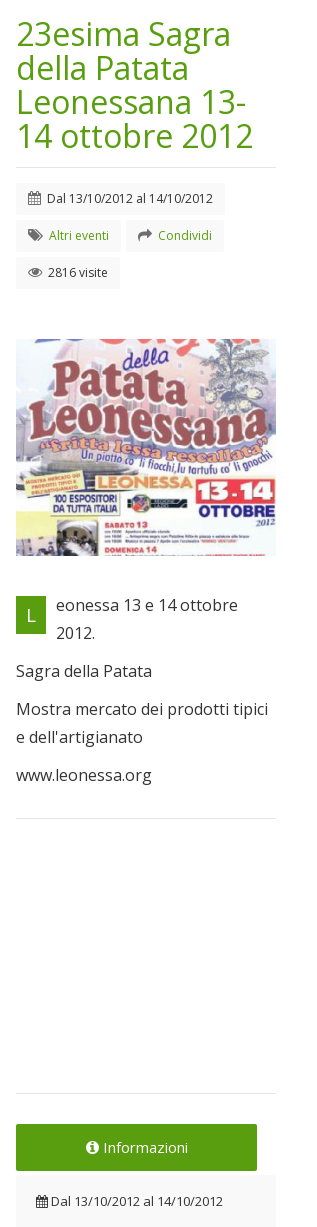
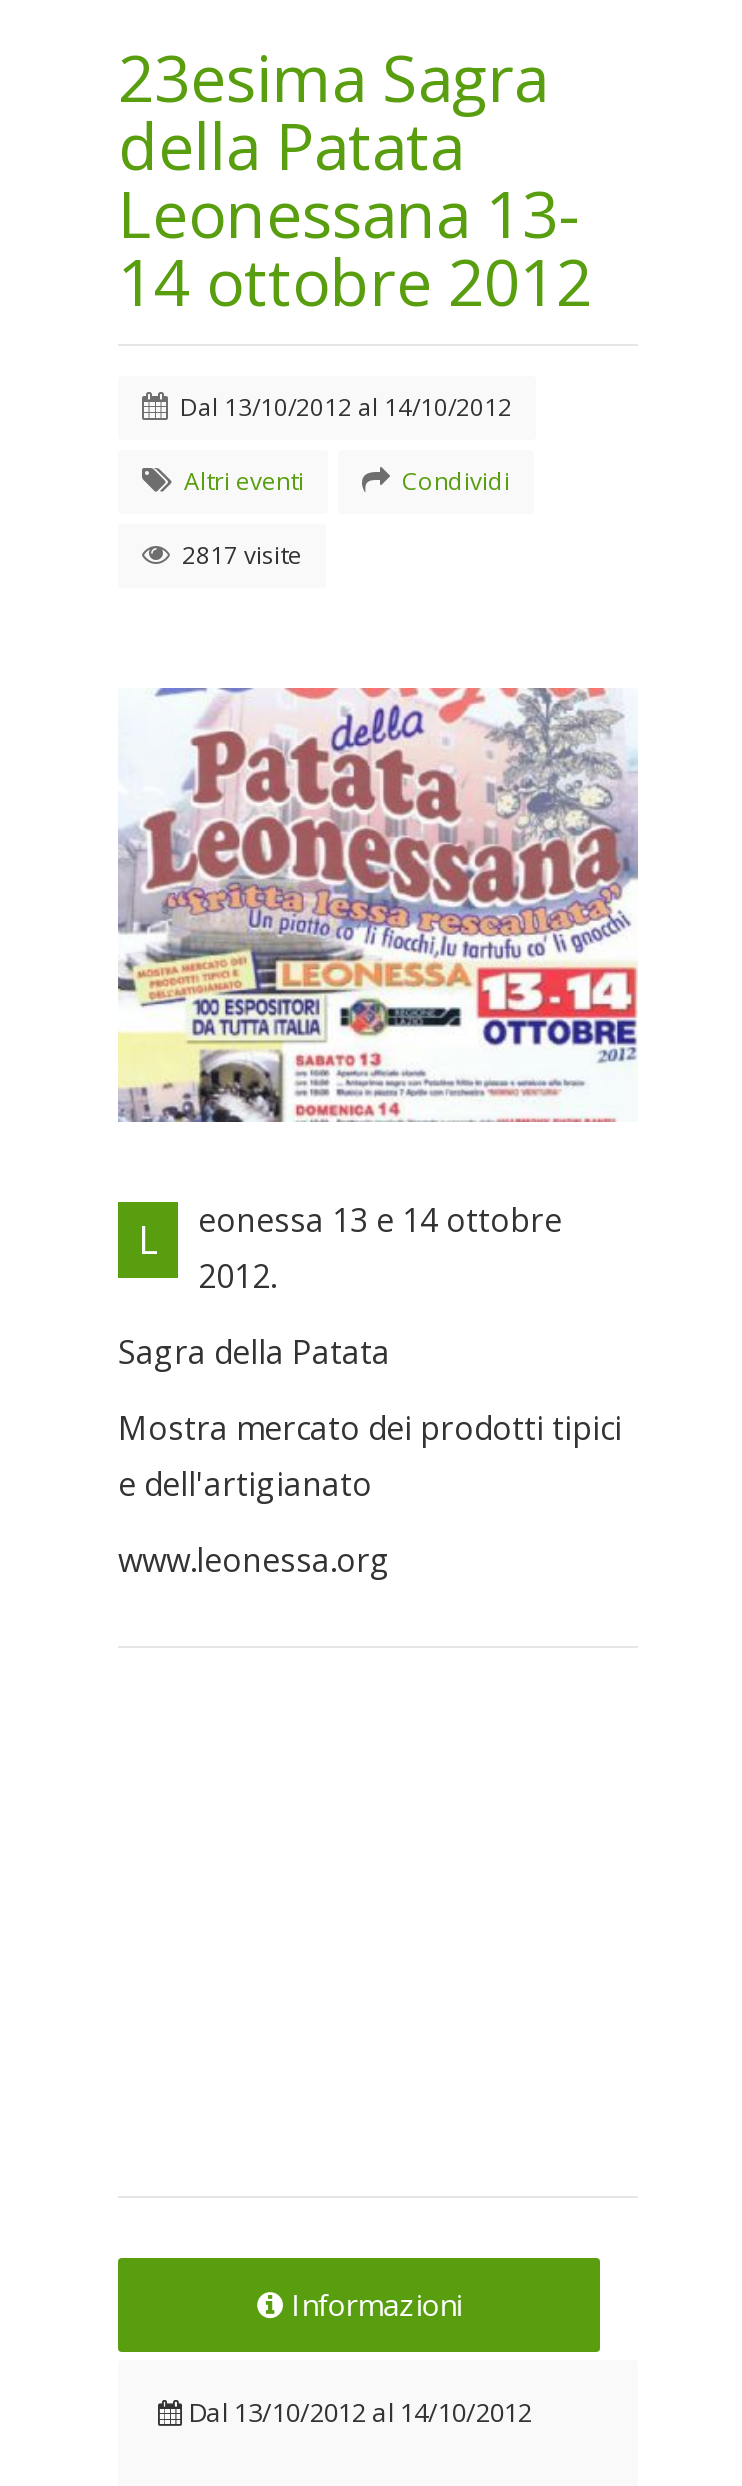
[45,264,108,281] 2816 visite -> [176,538,302,572] 2817 visite

